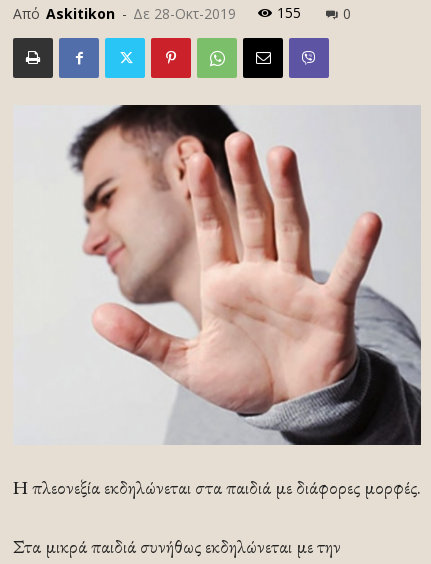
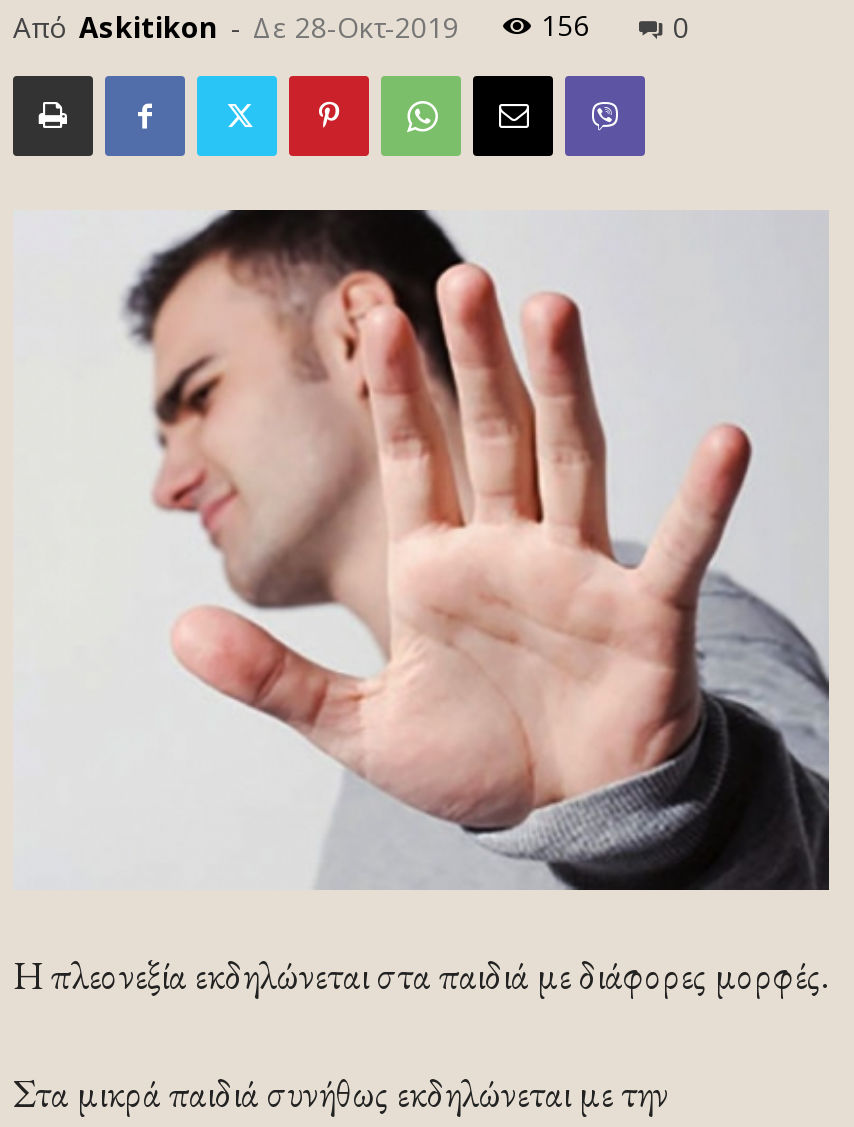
[277,3,301,22] 155 -> [541,6,589,44] 156

